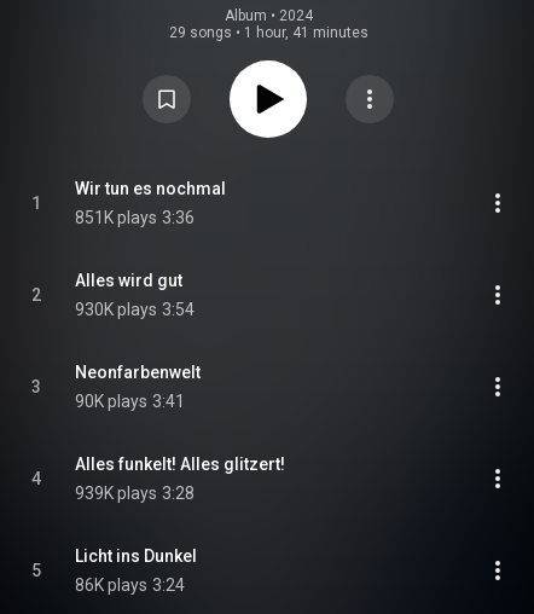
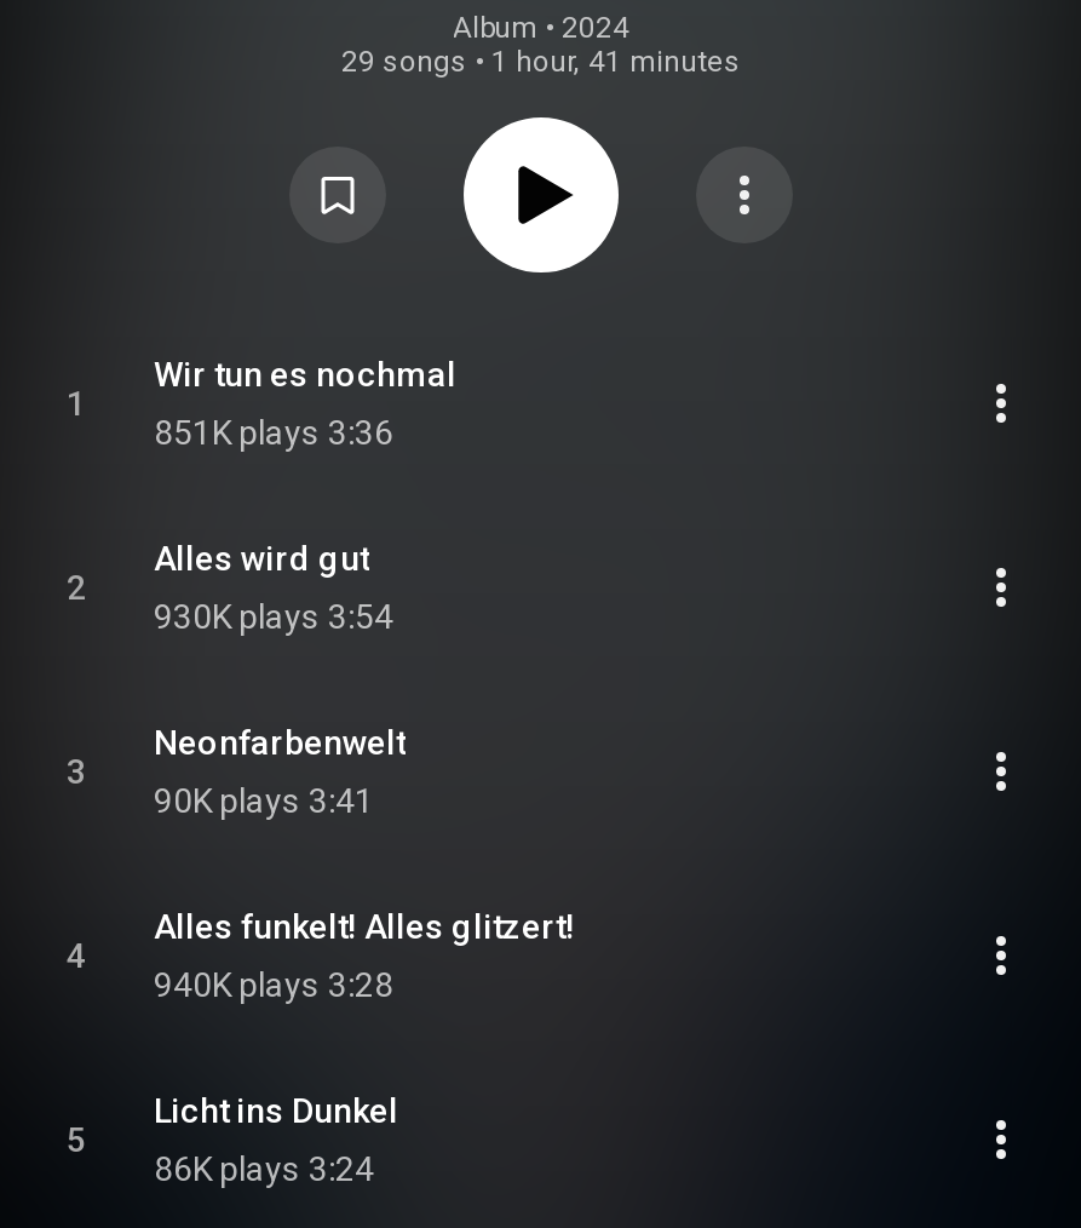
[75,483,195,503] 939K plays 3:28 -> [154,965,393,1004] 940K plays 3:28

